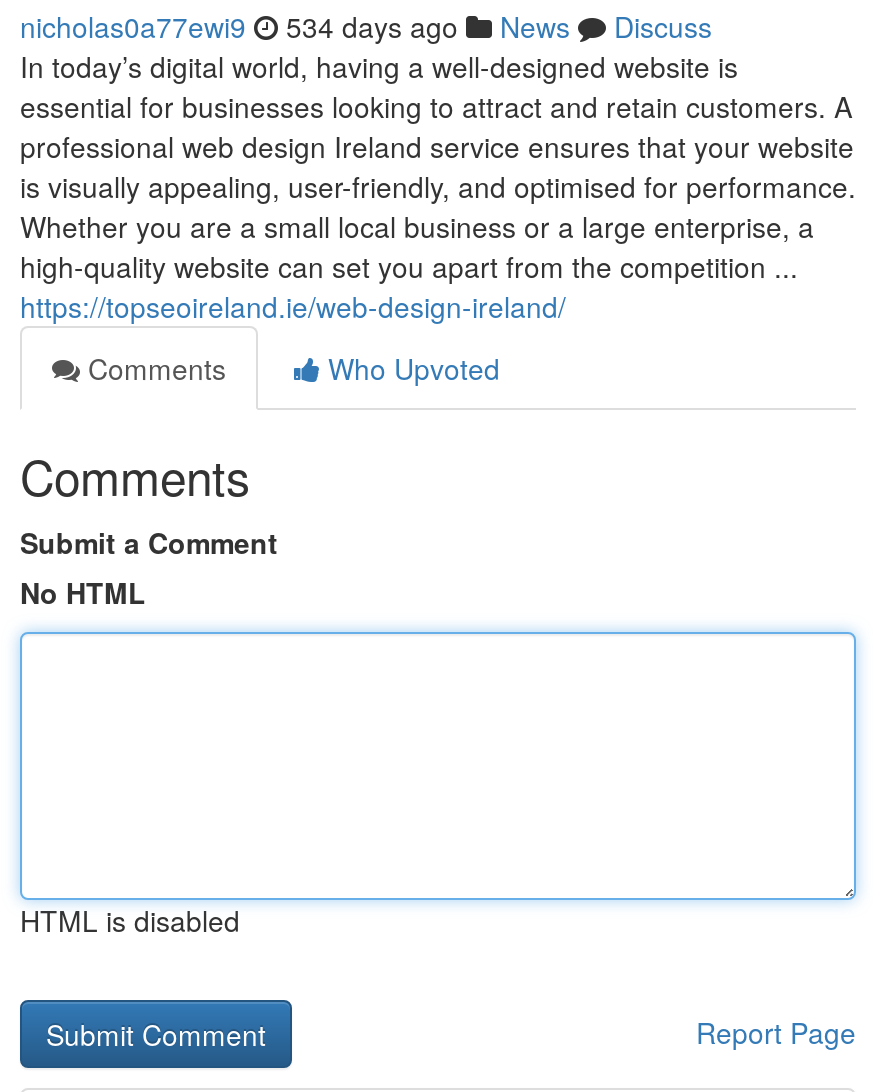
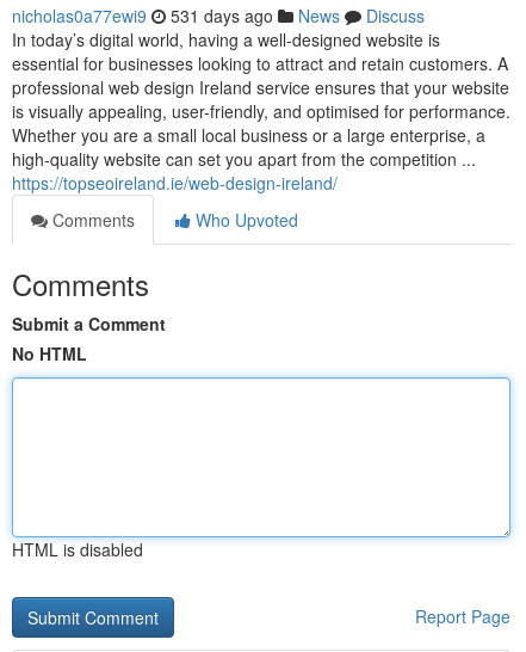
[20,6,712,46] nicholas0a77ewi9 534 days ago News Discuss -> [12,4,425,27] nicholas0a77ewi9 531 days ago News Discuss

